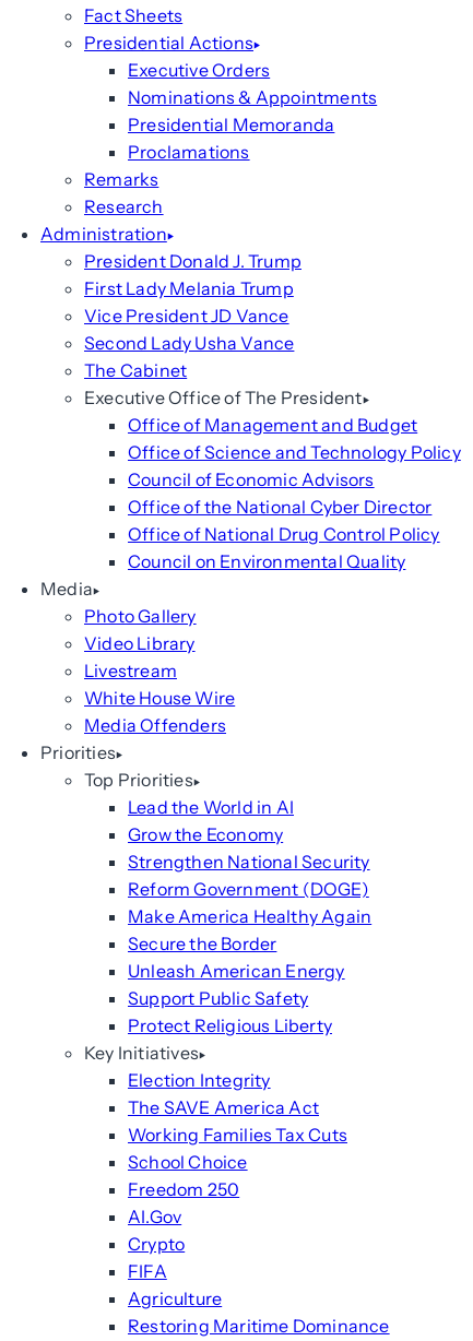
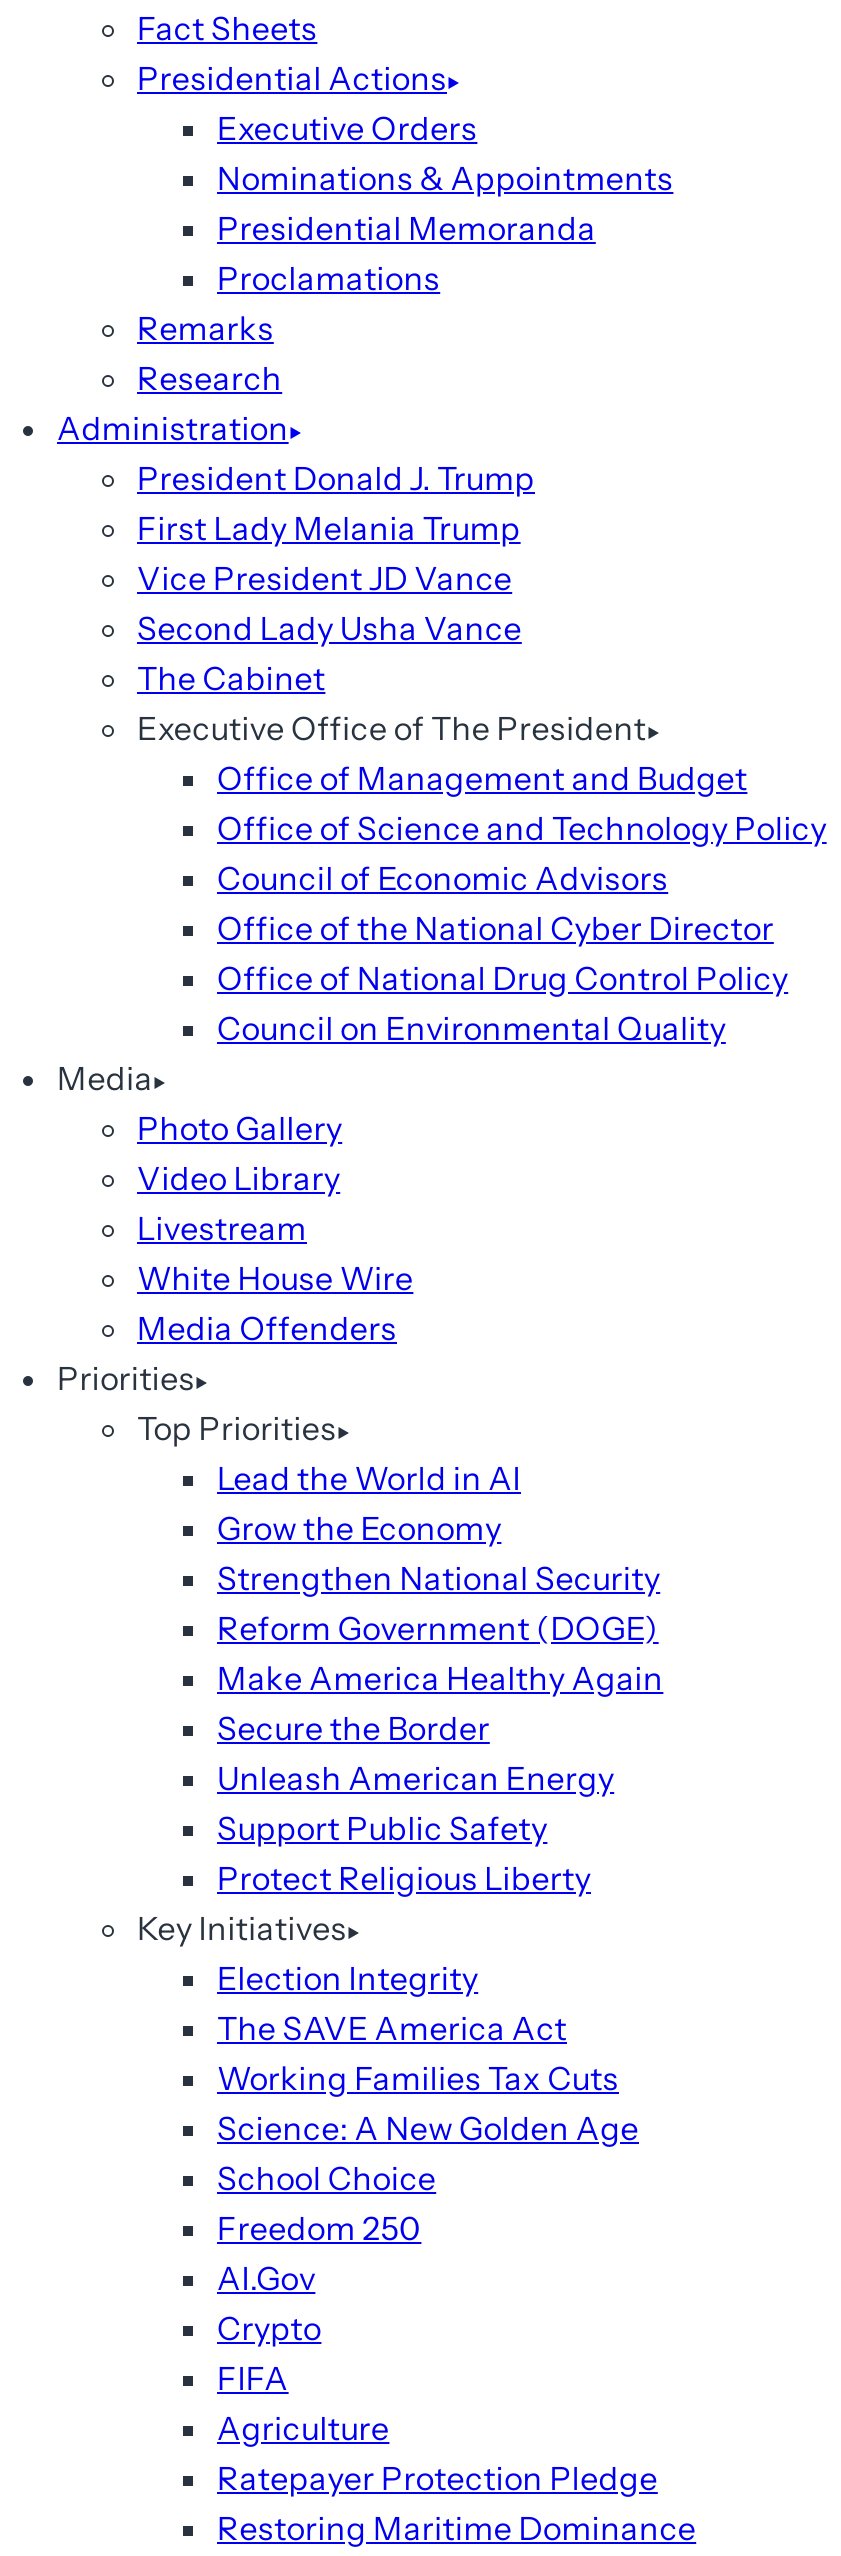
none -> [217,2108,639,2148] Science: A New Golden Age
none -> [217,2458,658,2498] Ratepayer Protection Pledge

